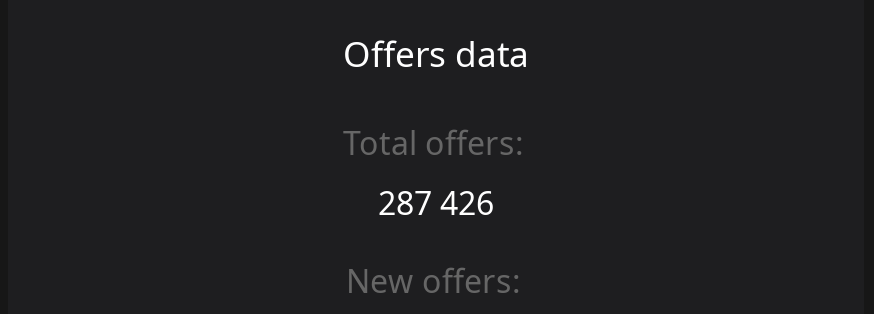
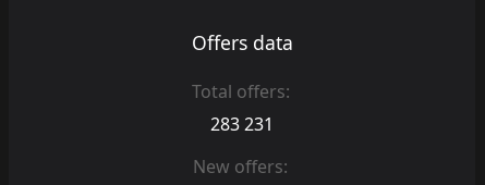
[378,180,494,224] 287 426 -> [210,112,274,135] 283 231

